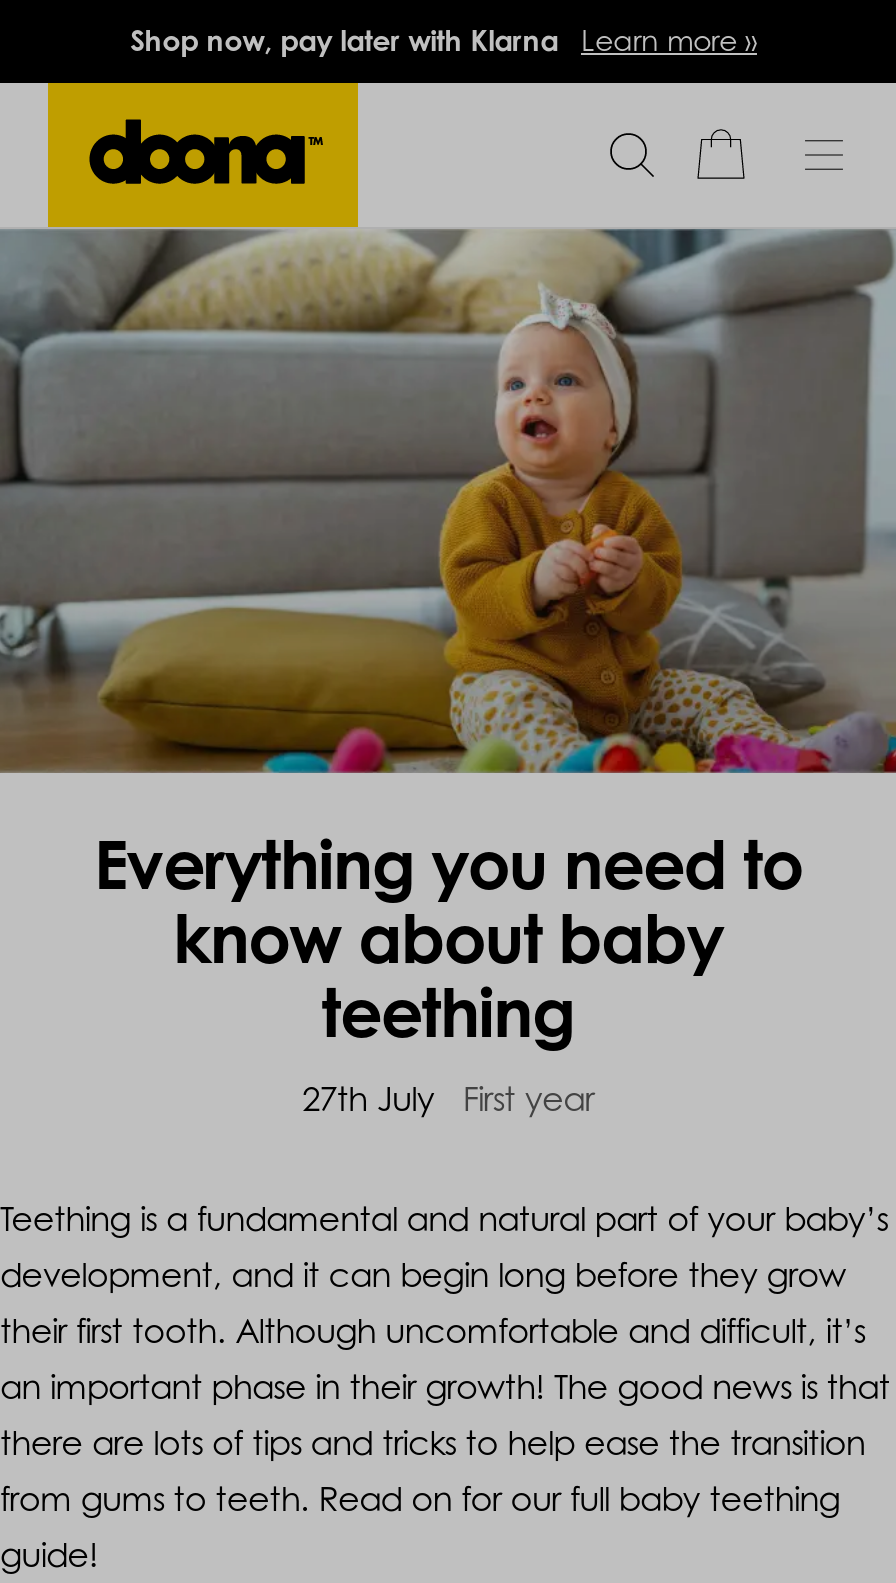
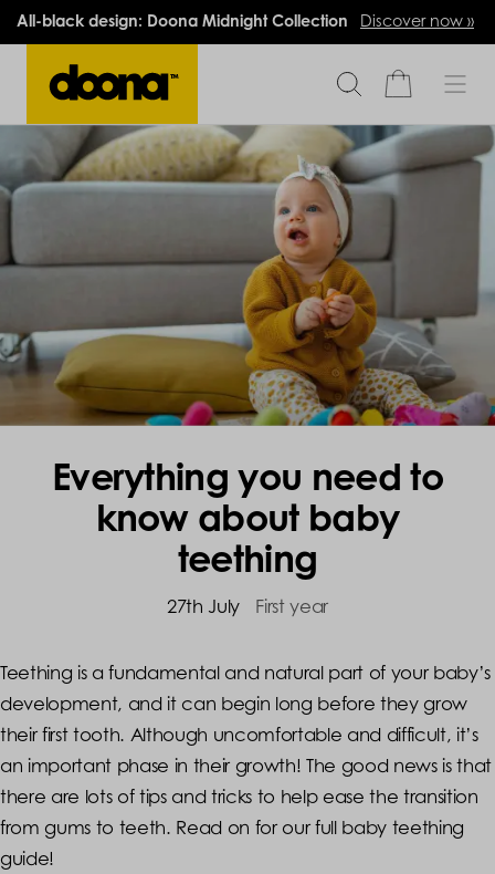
[130,23,757,57] Shop now, pay later with Klarna | Learn more » -> [16,11,474,30] All-black design: Doona Midnight Collection | Discover now »

